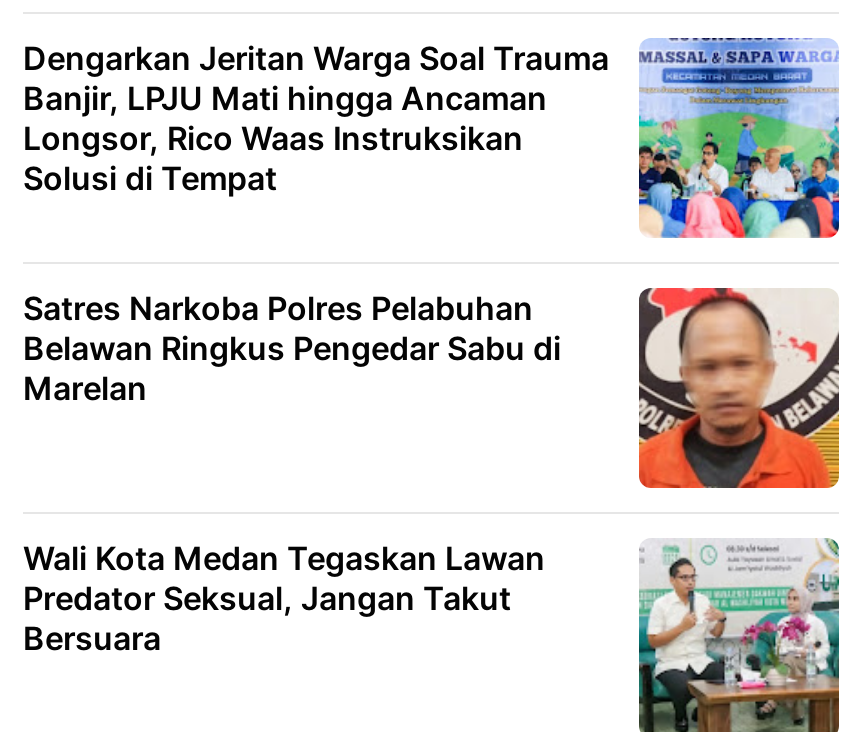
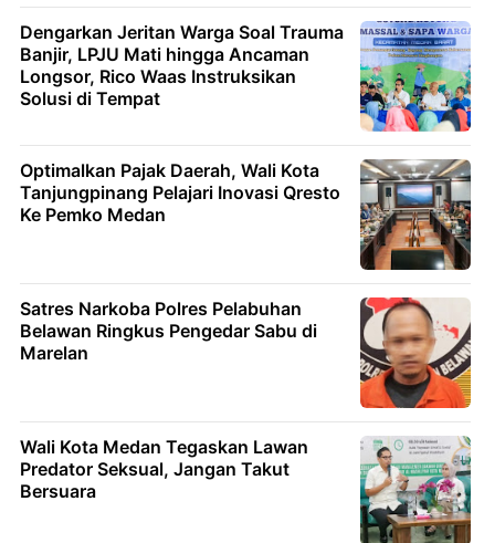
none -> [20,158,472,271] [image] | Optimalkan Pajak Daerah, Wali Kota | Tanjungpinang Pelajari Inovasi Qresto | Ke Pemko Medan

